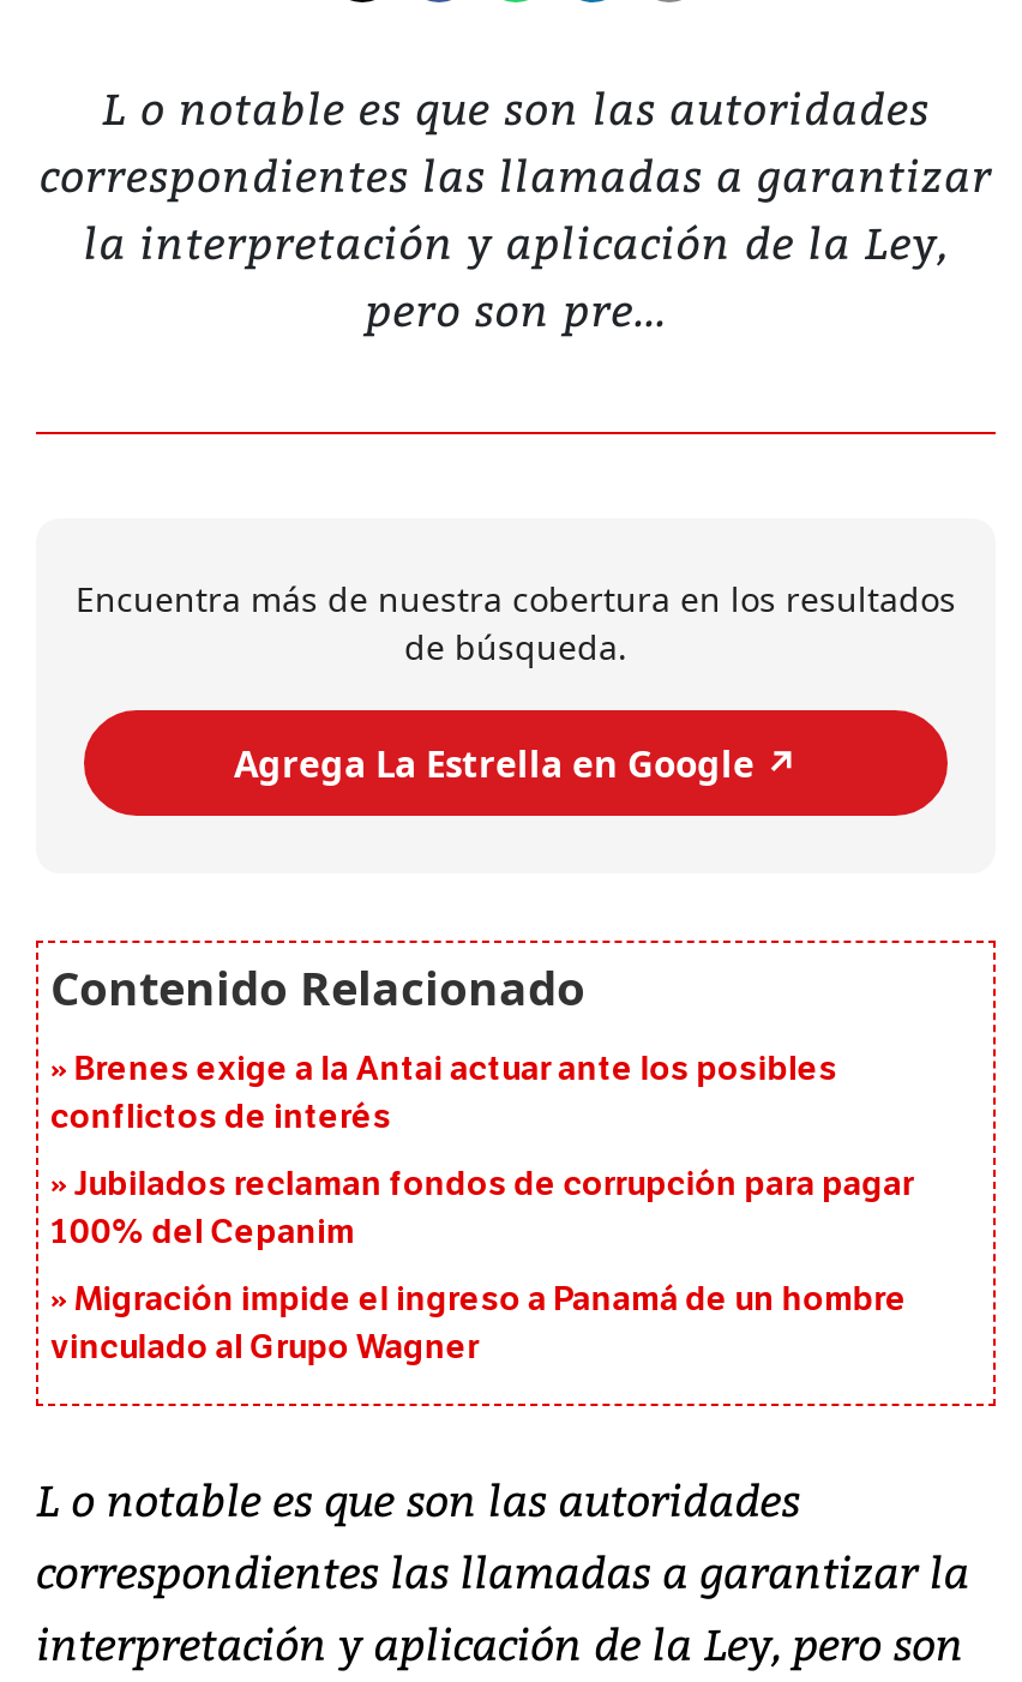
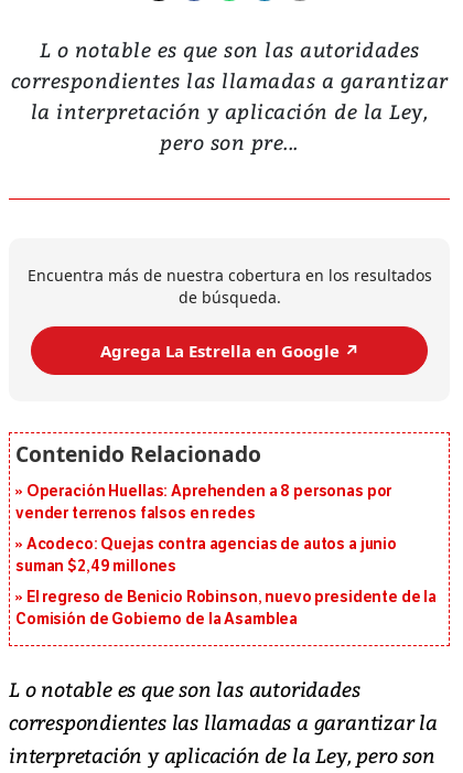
[50,1050,837,1139] Brenes exige a la Antai actuar ante los posibles | conflictos de interés -> [15,482,392,523] Operación Huellas: Aprehenden a 8 personas por | vender terrenos falsos en redes
[50,1165,914,1254] Jubilados reclaman fondos de corrupción para pagar | 100% del Cepanim -> [15,535,397,576] Acodeco: Quejas contra agencias de autos a junio | suman $2,49 millones
[50,1280,907,1369] Migración impide el ingreso a Panamá de un hombre | vinculado al Grupo Wagner -> [15,588,437,629] El regreso de Benicio Robinson, nuevo presidente de la | Comisión de Gobierno de la Asamblea

